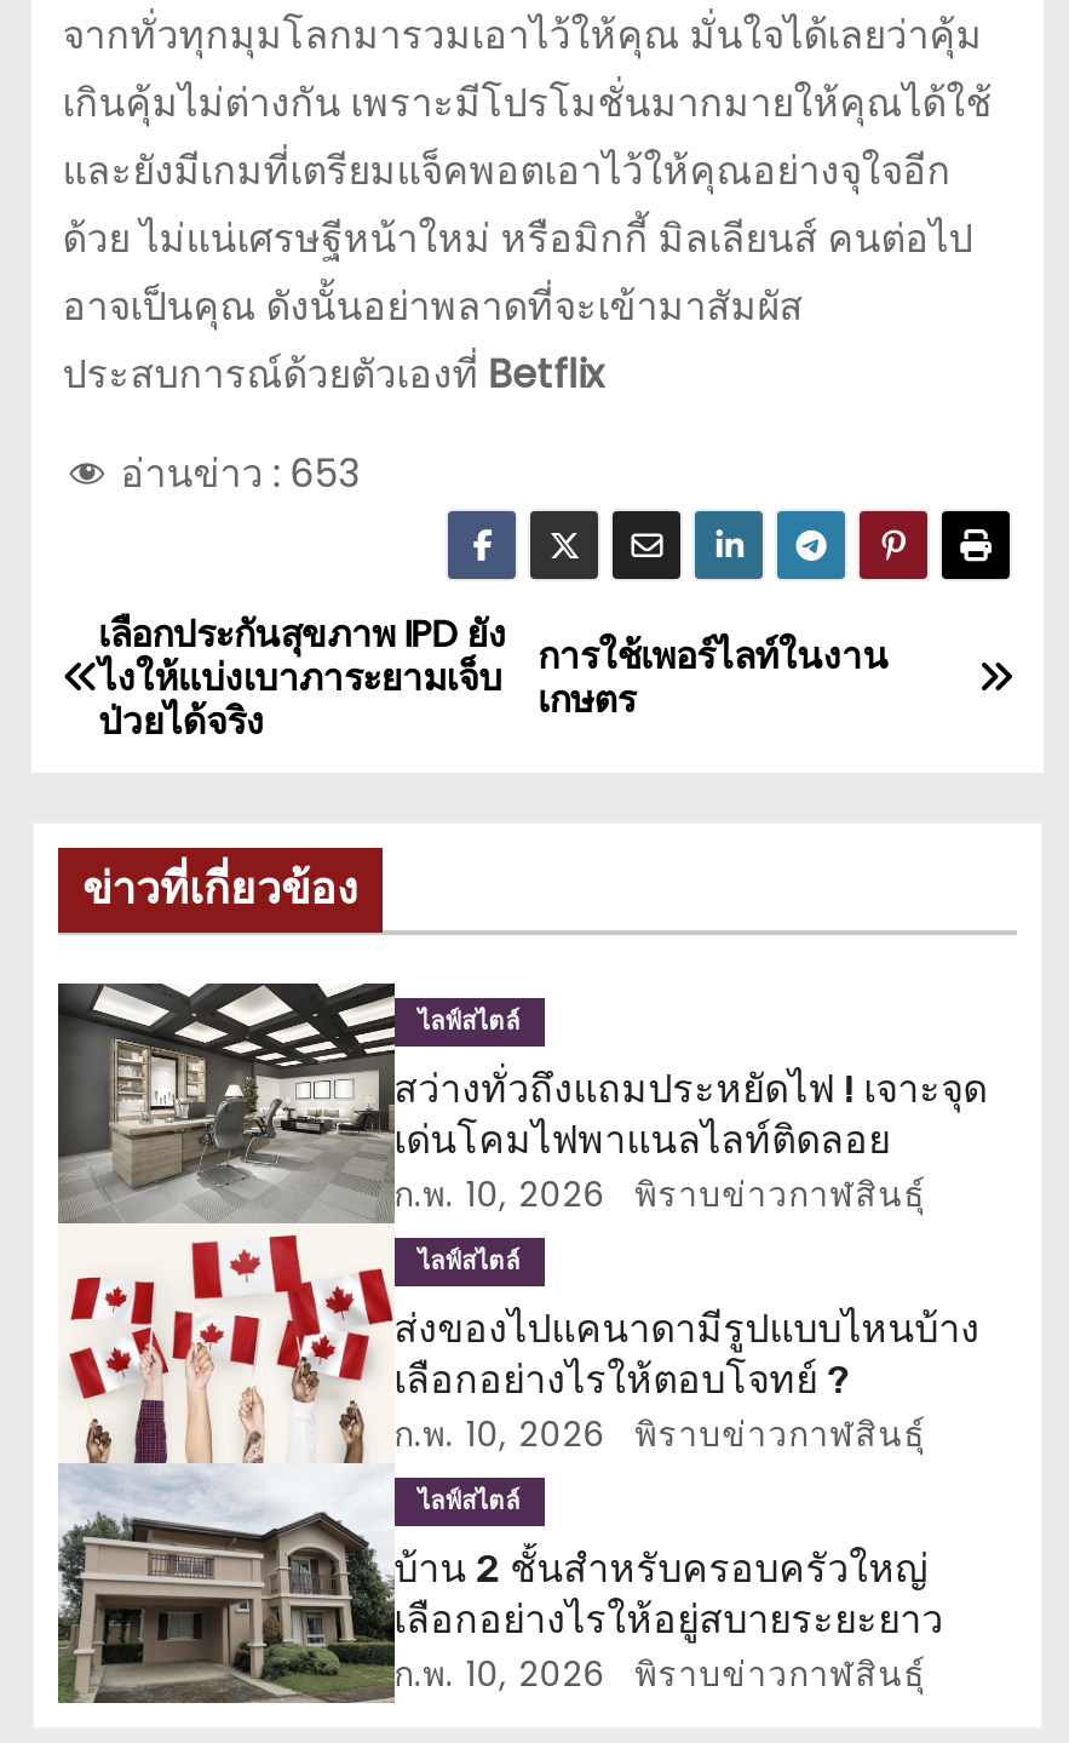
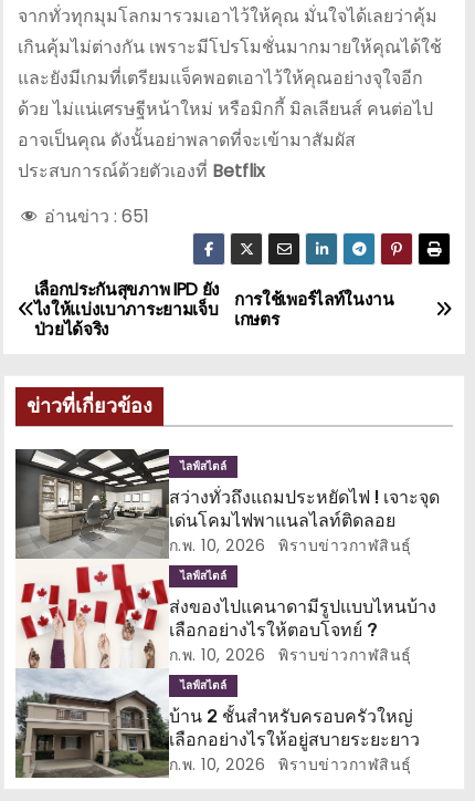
[121,446,360,502] อ่านข่าว : 653 -> [44,204,149,229] อ่านข่าว : 651

